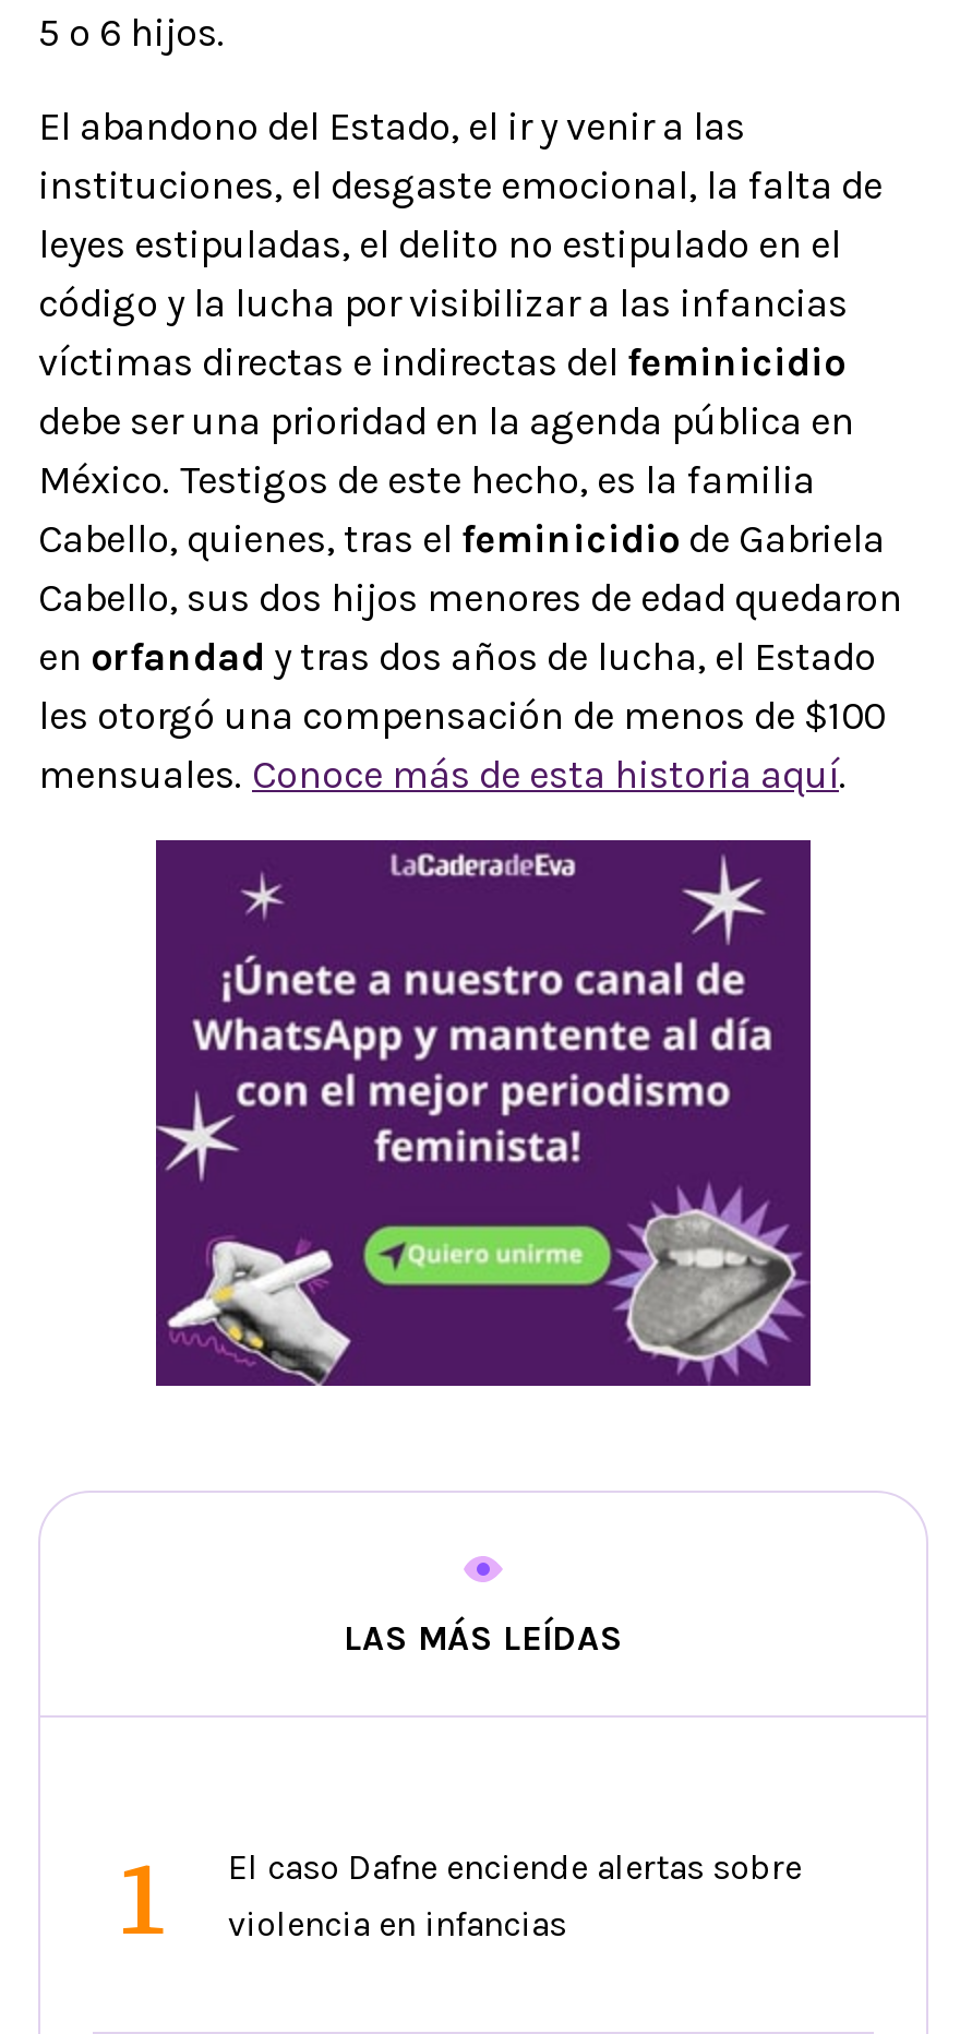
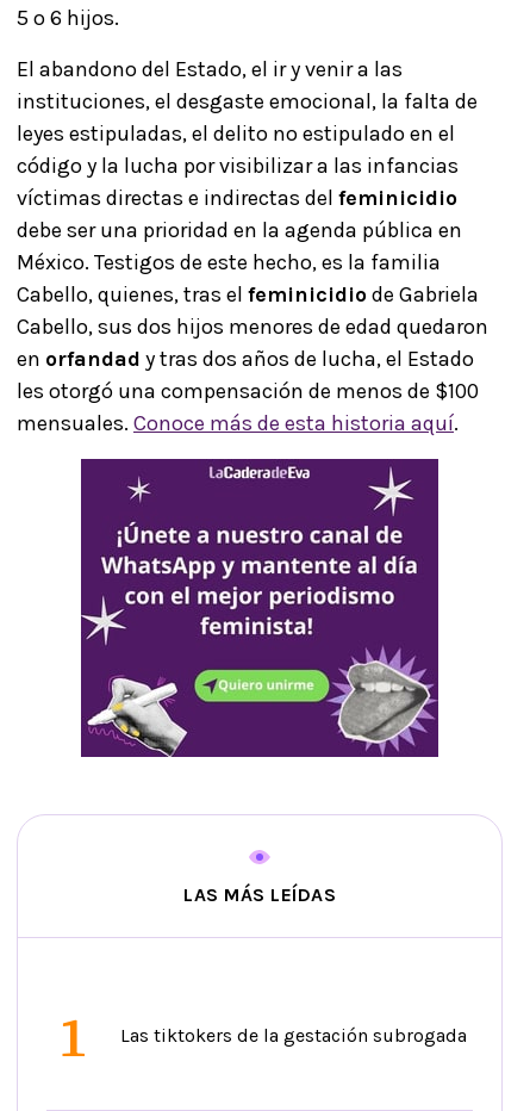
[228,1845,802,1944] El caso Dafne enciende alertas sobre | violencia en infancias -> [120,1024,467,1046] Las tiktokers de la gestación subrogada

